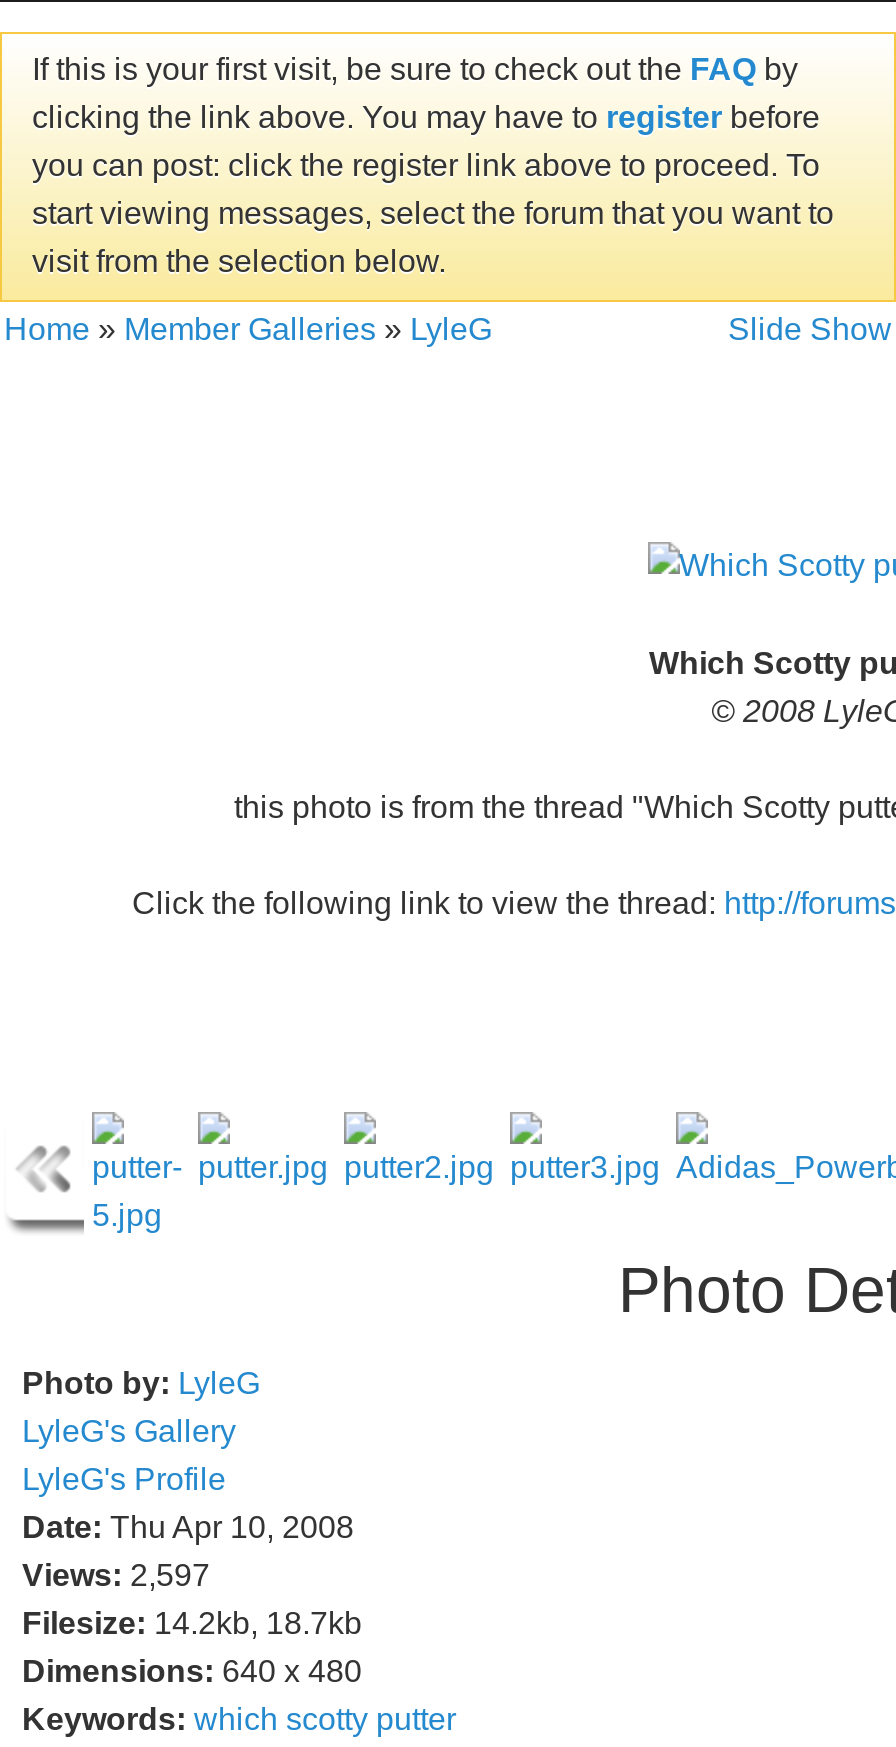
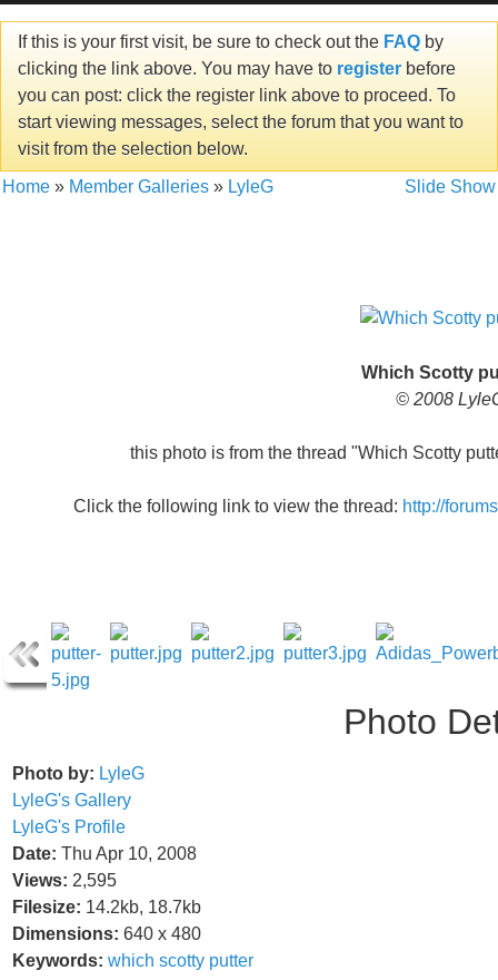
[22,1558,210,1592] Views: 2,597 -> [12,871,117,890] Views: 2,595

